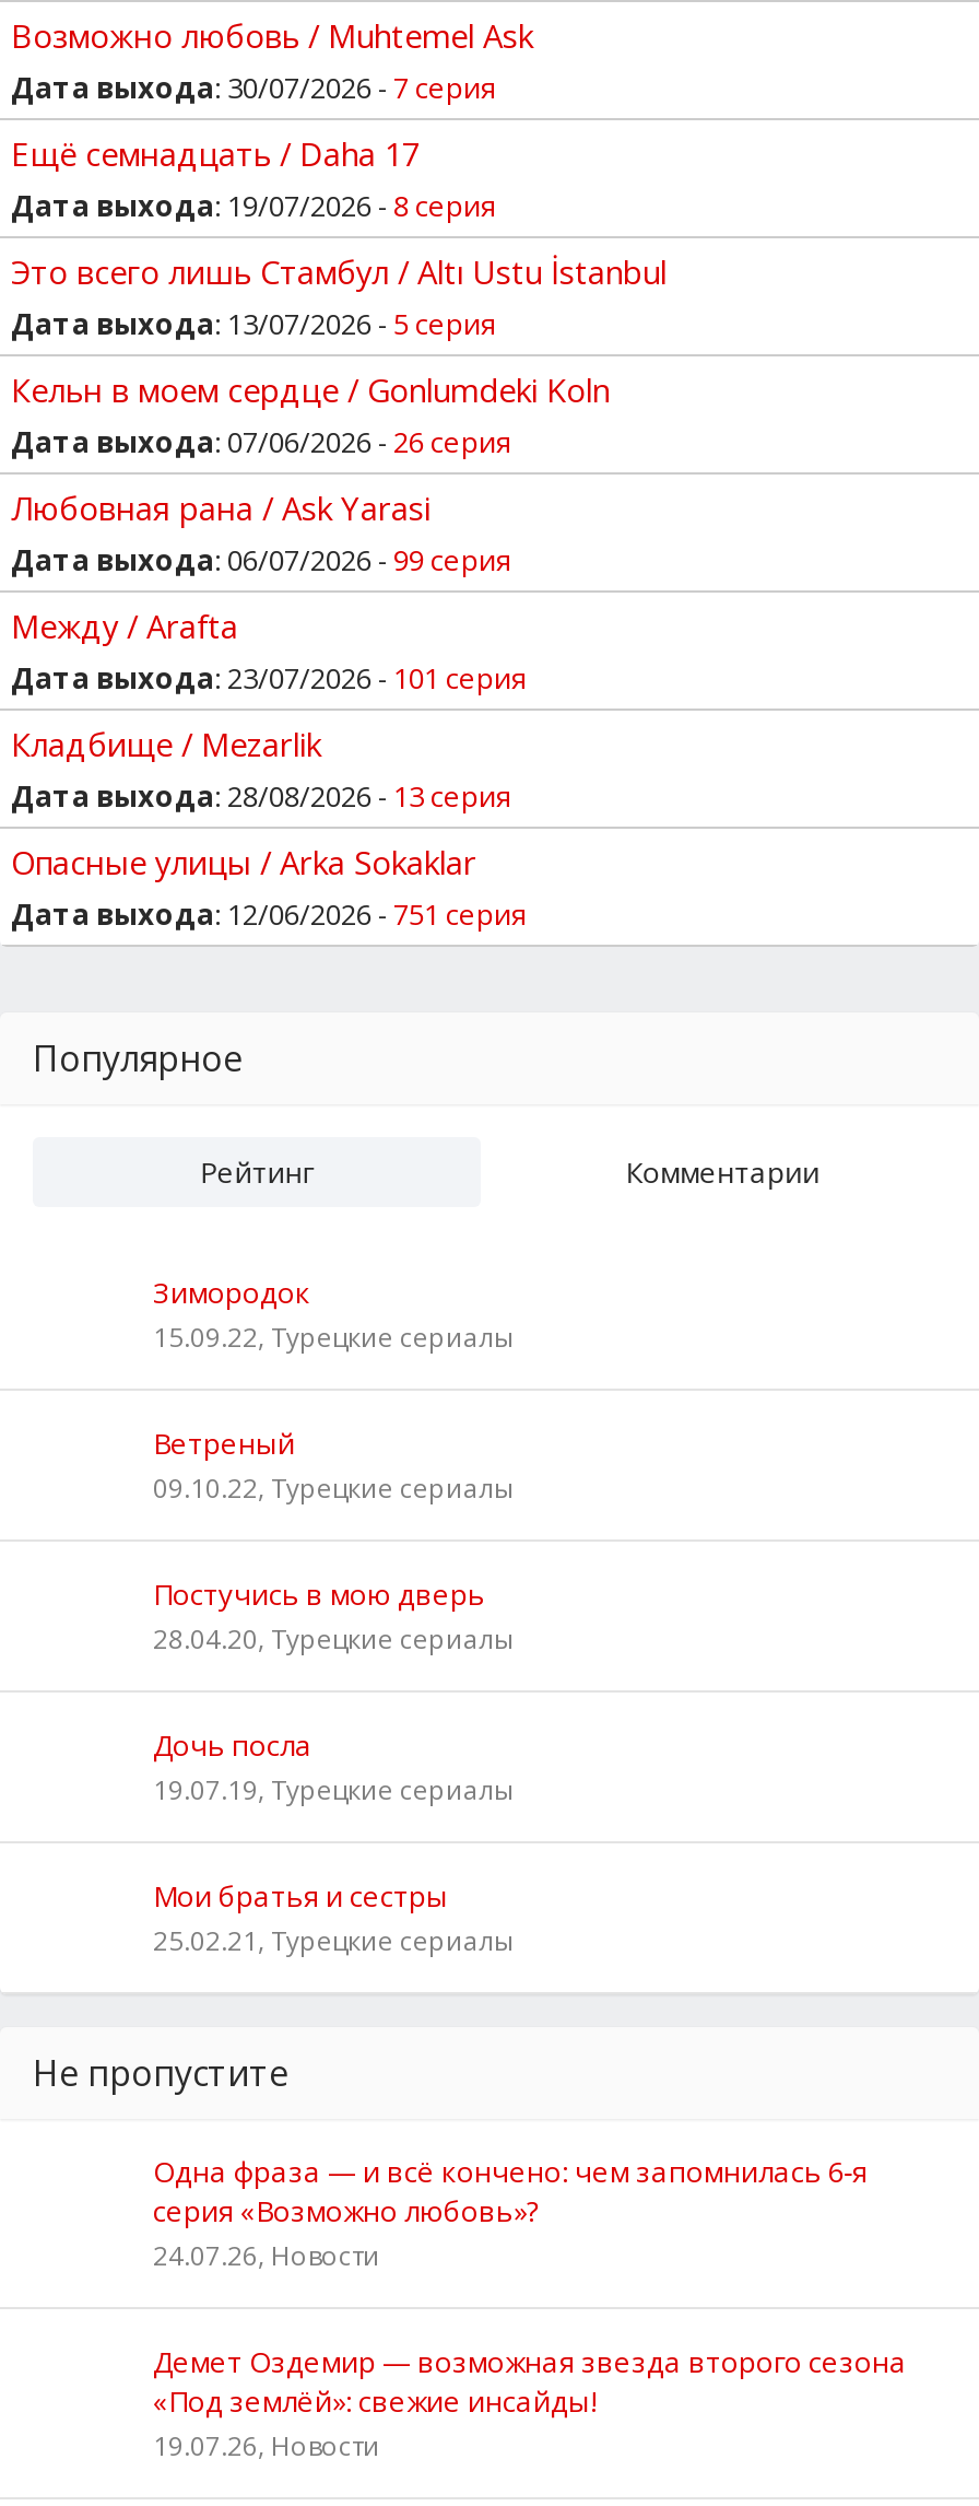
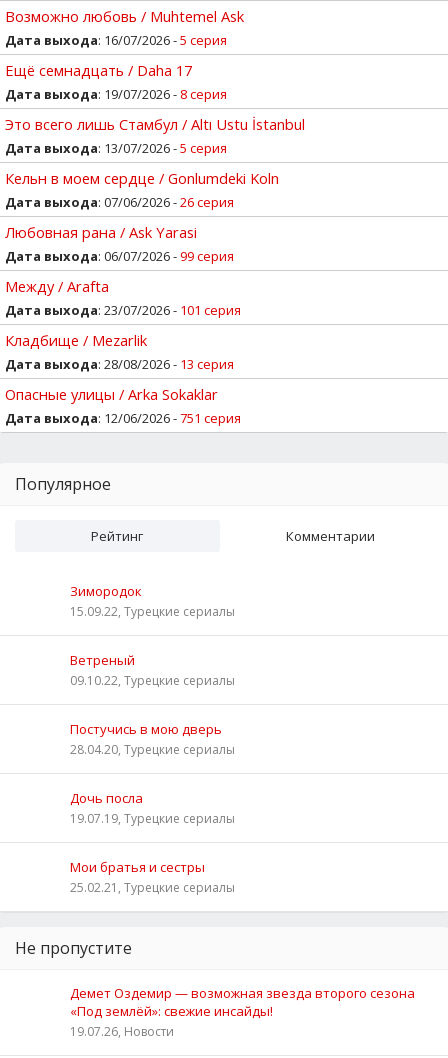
[11,67,496,106] Дата выхода: 30/07/2026 - 7 серия -> [5,31,227,49] Дата выхода: 16/07/2026 - 5 серия
[153,2151,868,2274] Одна фраза — и всё кончено: чем запомнилась 6‑я | серия «Возможно любовь»? | 24.07.26, Новости -> none

